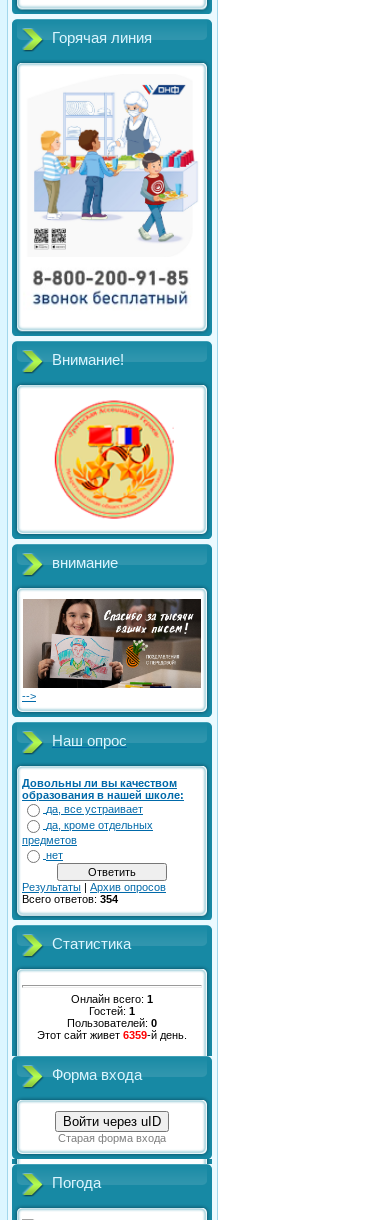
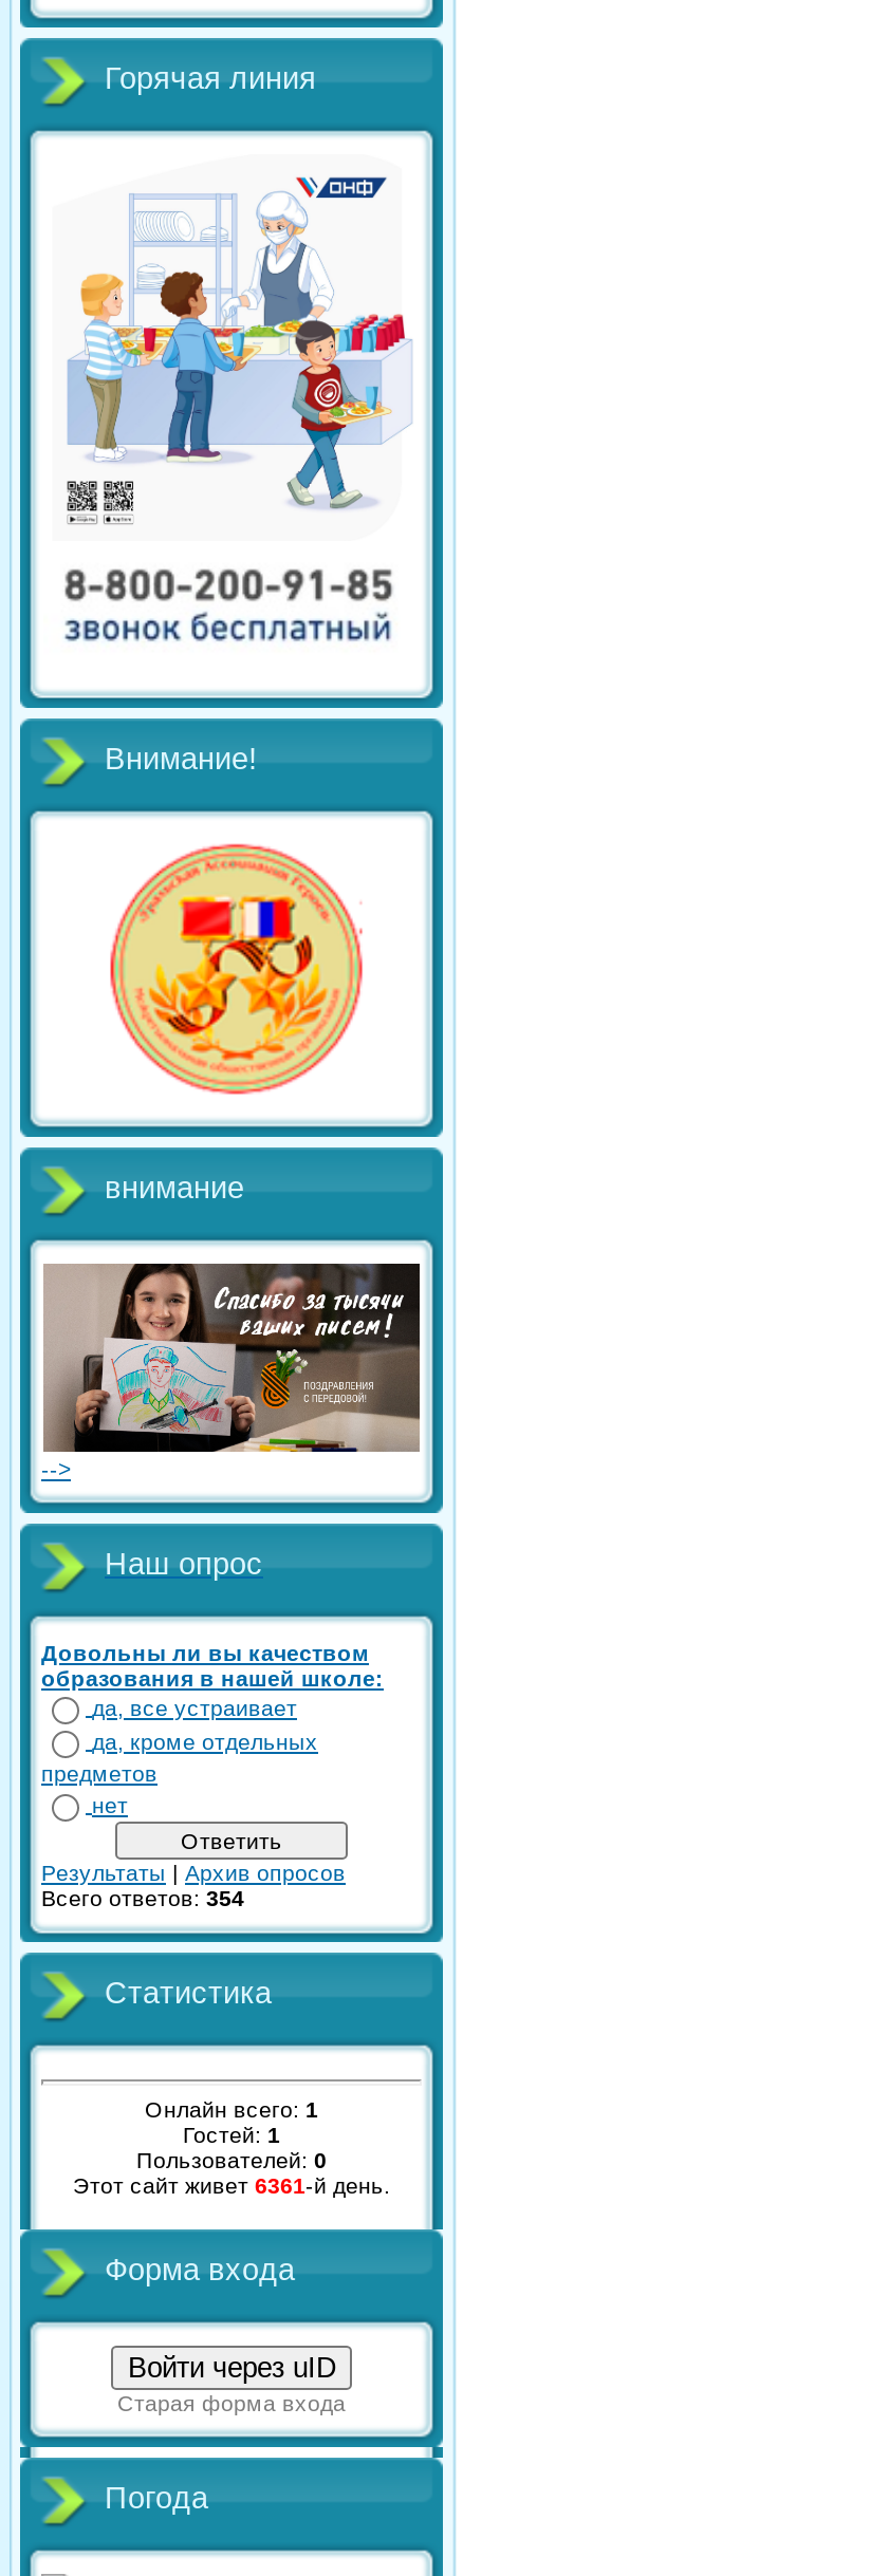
[37,1029,187,1041] Этот сайт живет 6359-й день. -> [73,2173,390,2198] Этот сайт живет 6361-й день.

